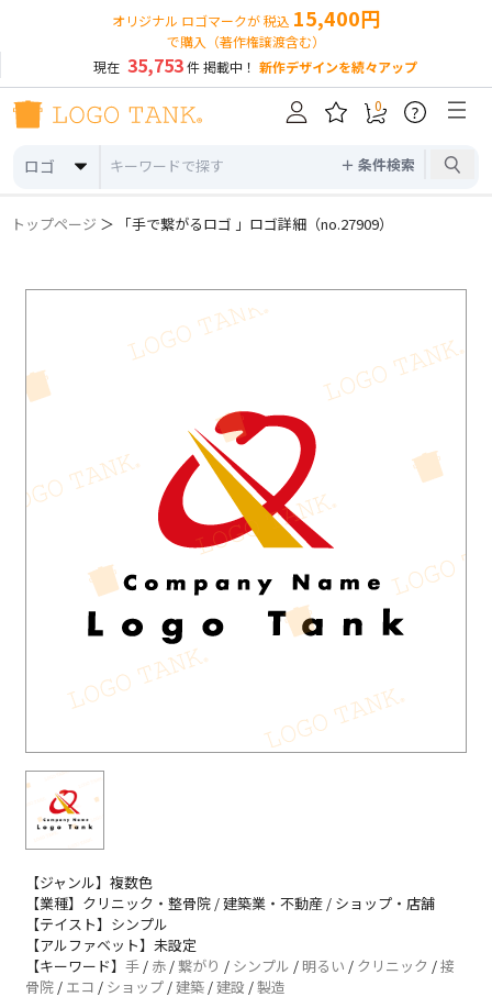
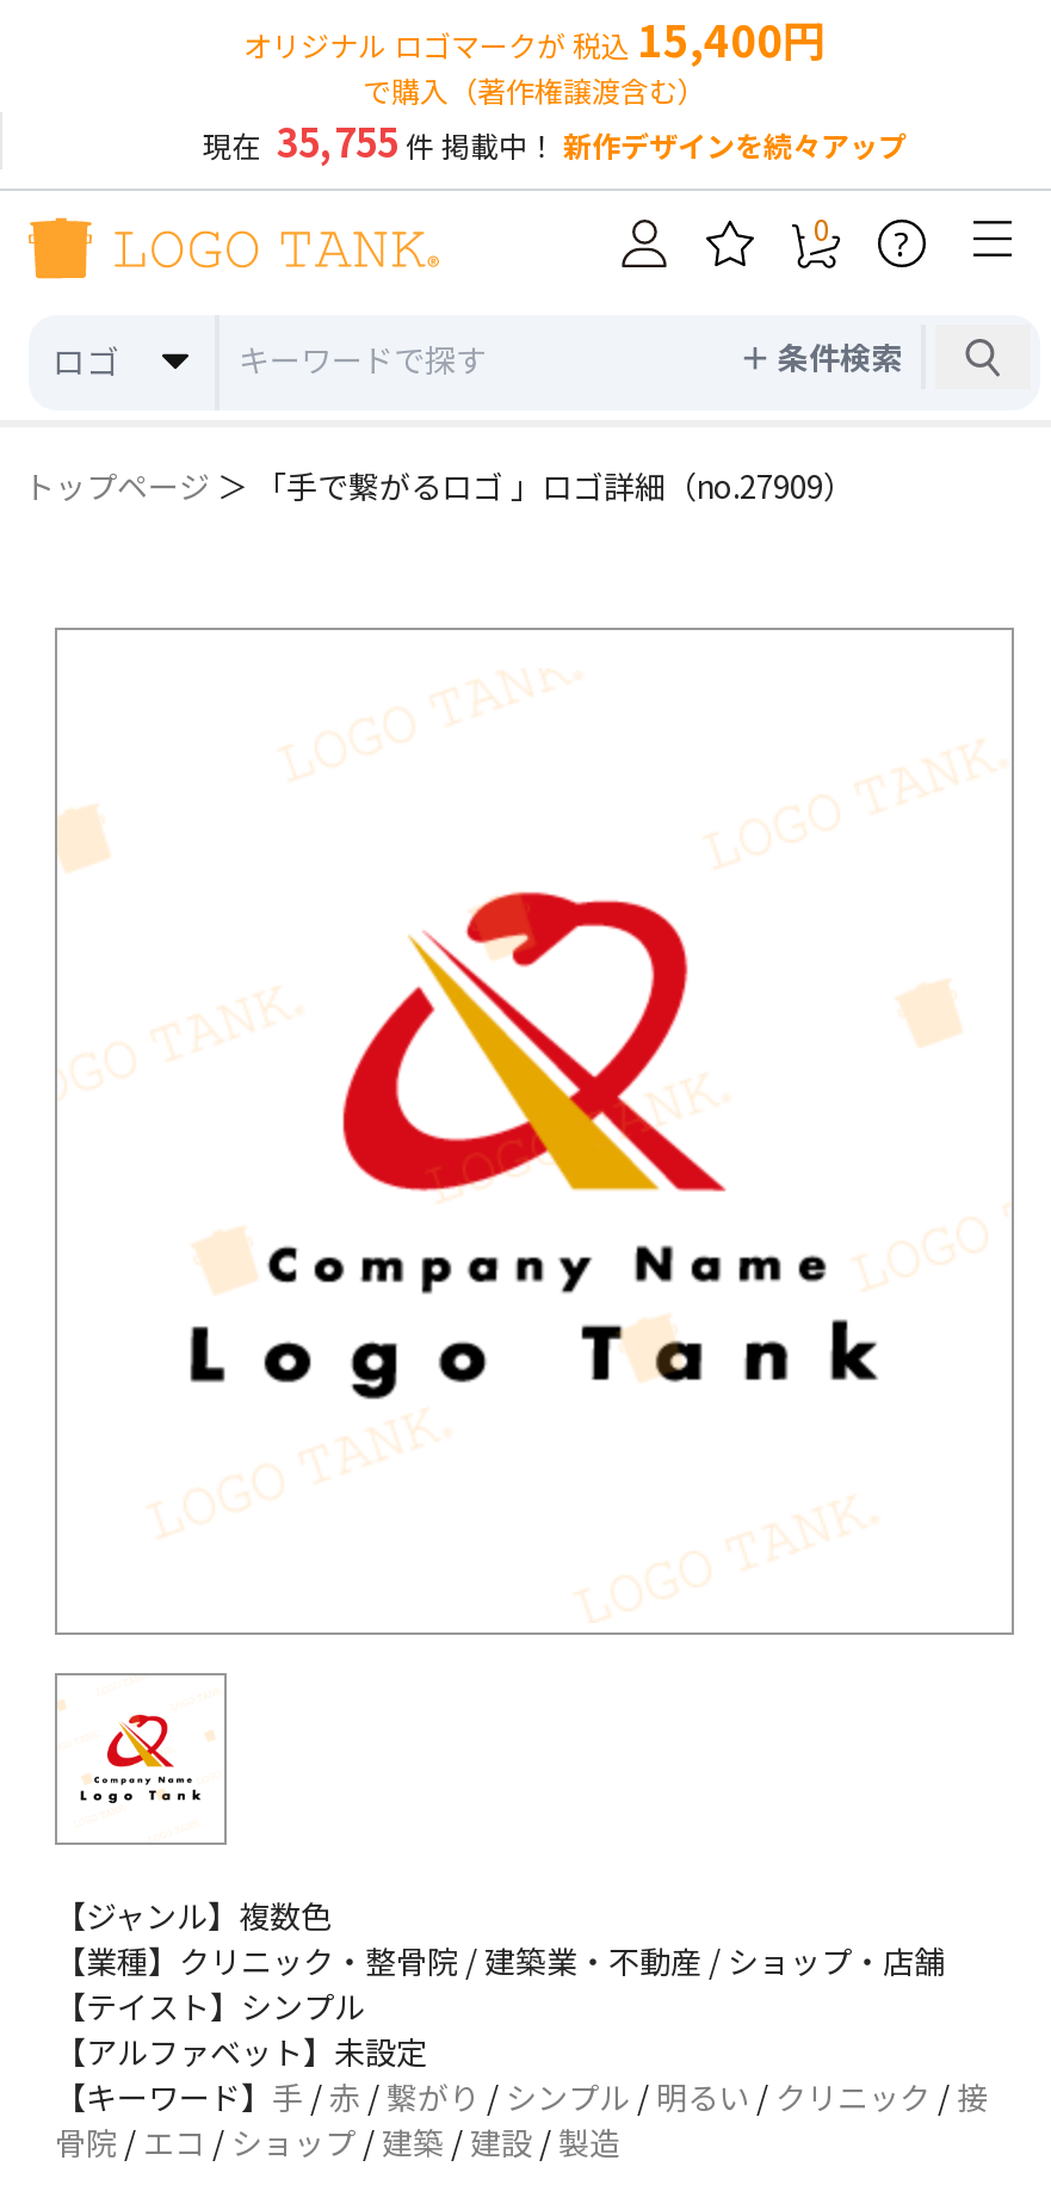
[93,52,417,78] 現在 35,753 件 掲載中！ 新作デザインを続々アップ -> [203,112,907,169] 現在 35,755 件 掲載中！ 新作デザインを続々アップ

